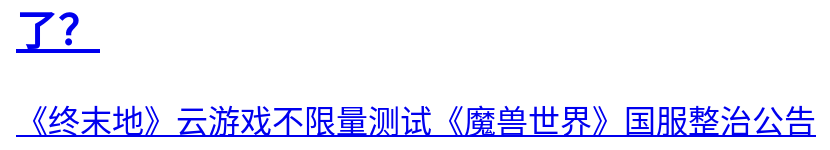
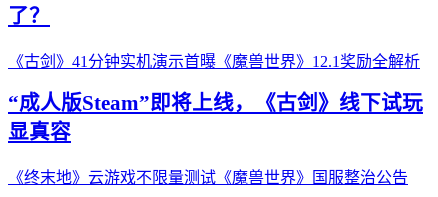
none -> [8,53,423,143] 《古剑》41分钟实机演示首曝《魔兽世界》12.1奖励全解析 | “成人版Steam”即将上线，《古剑》线下试玩 | 显真容

